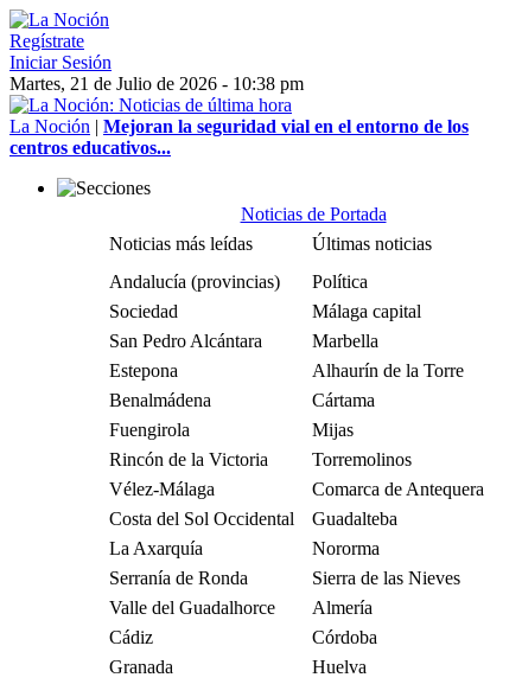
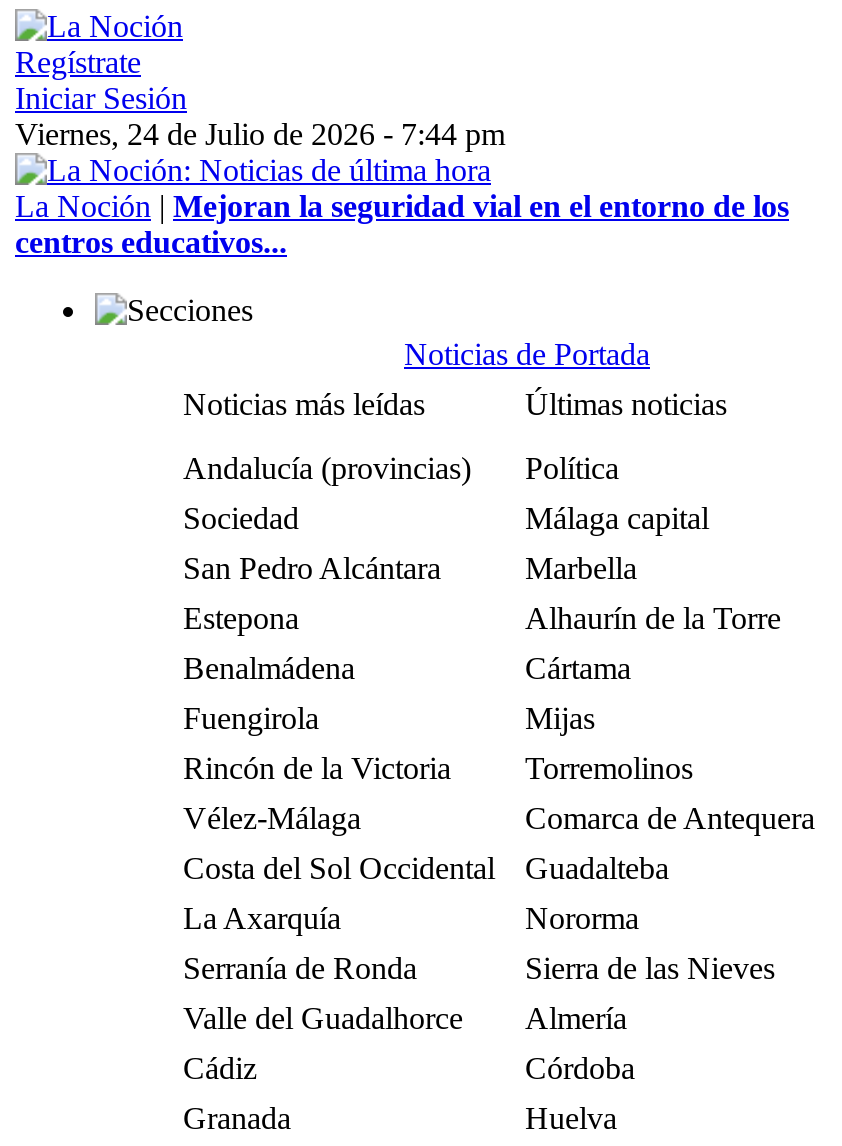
[9,73,304,94] Martes, 21 de Julio de 2026 - 10:38 pm -> [15,117,505,151] Viernes, 24 de Julio de 2026 - 7:44 pm

